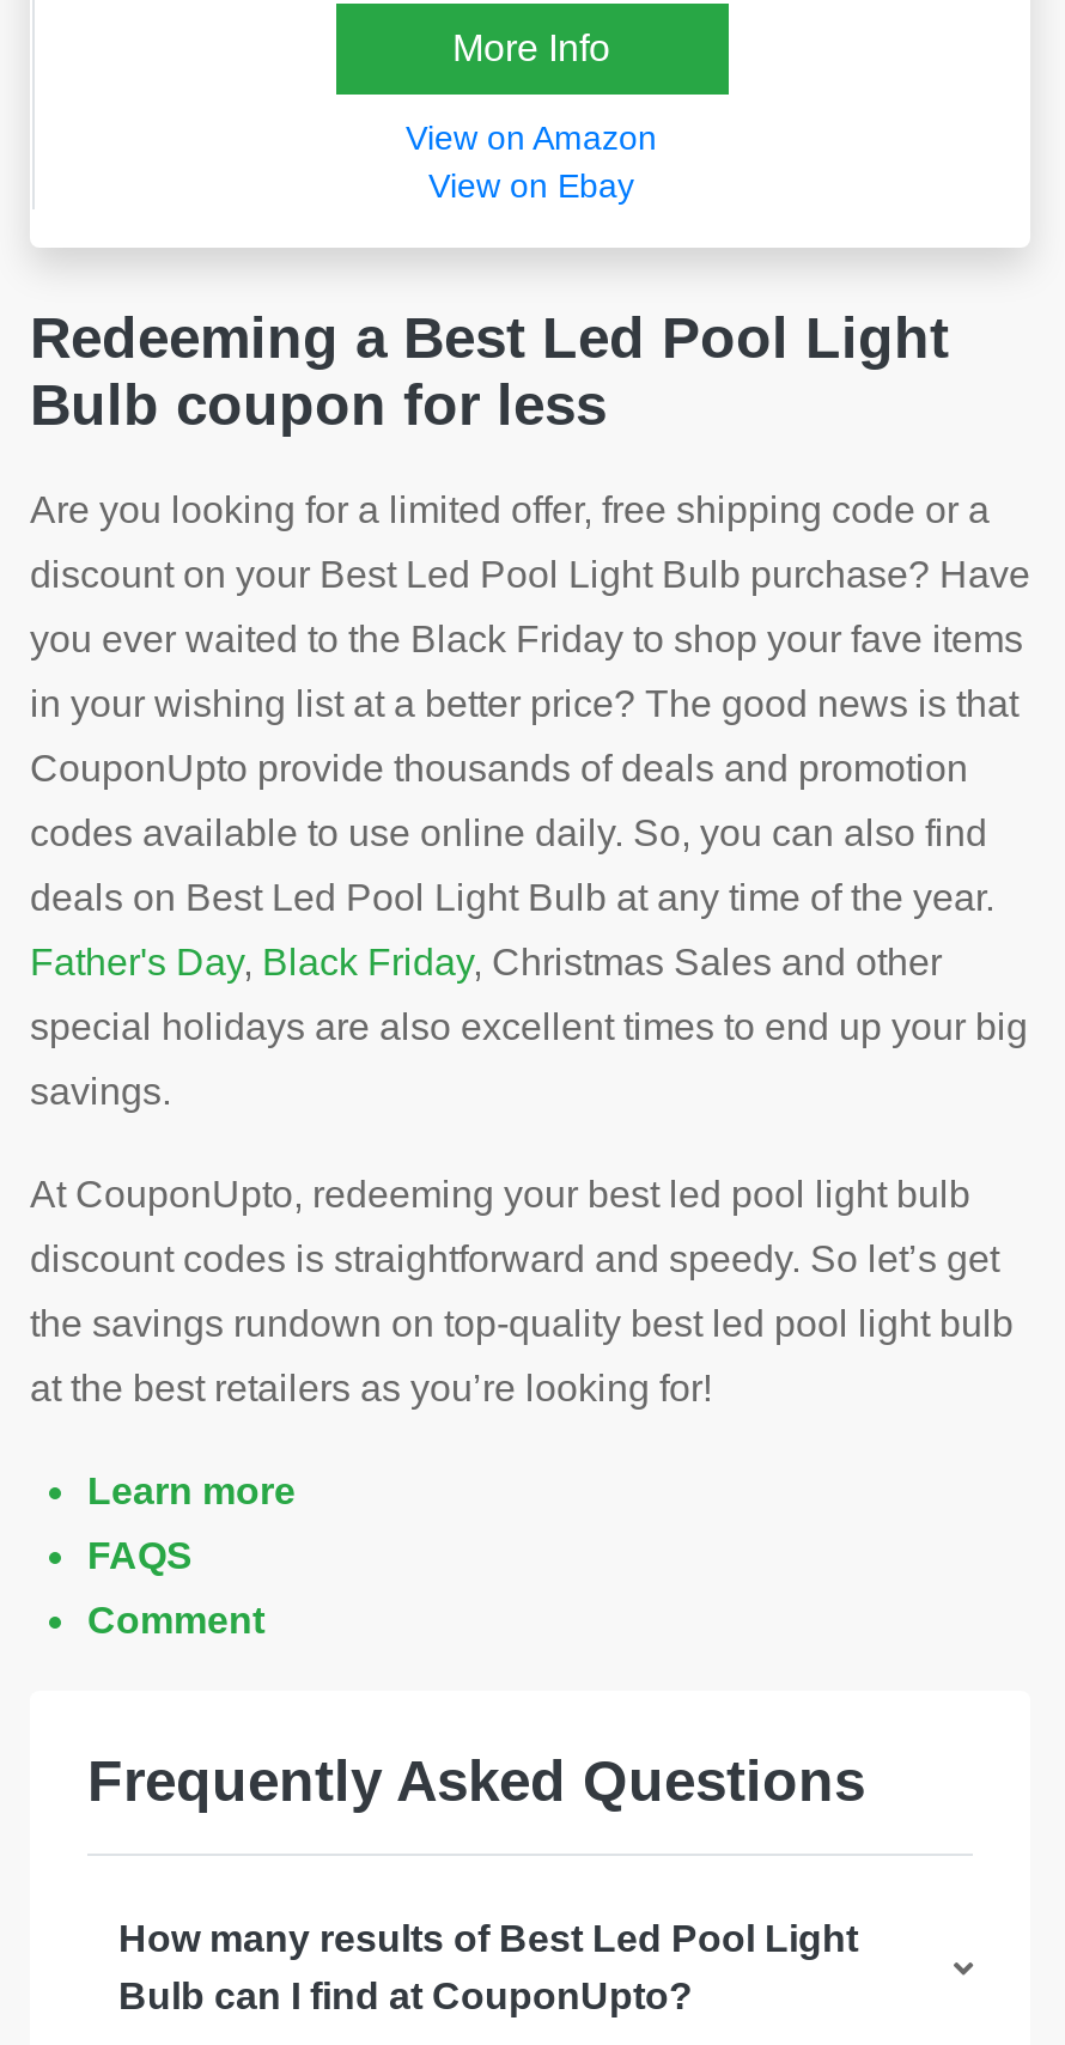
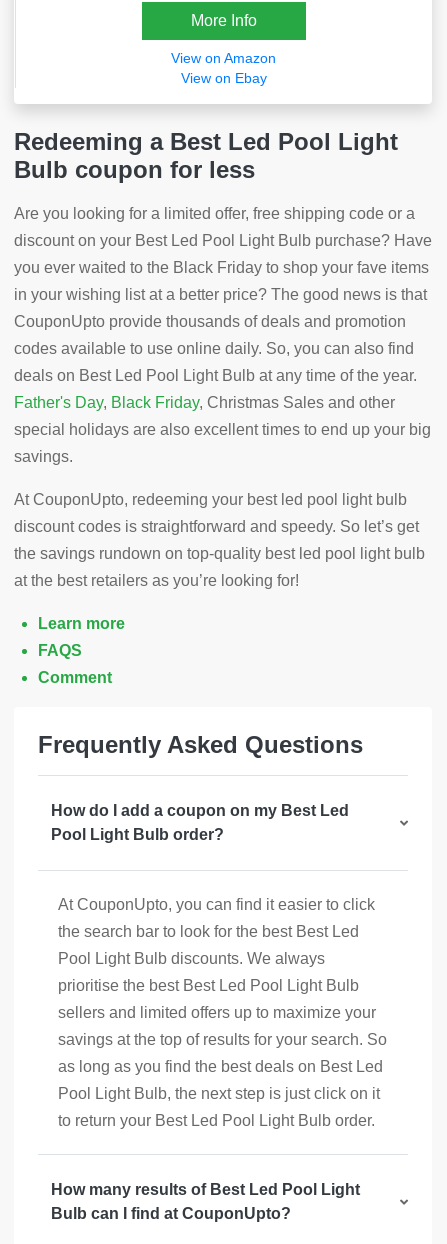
none -> [51,802,349,843] How do I add a coupon on my Best Led | Pool Light Bulb order?
none -> [58,896,387,1129] At CouponUpto, you can find it easier to click | the search bar to look for the best Best Led | Pool Light Bulb discounts. We always | prioritise the best Best Led Pool Light Bulb | sellers and limited offers up to maximize your | savings at the top of results for your search. So | as long as you find the best deals on Best Led | Pool Light Bulb, the next step is just click on it | to return your Best Led Pool Light Bulb order.

